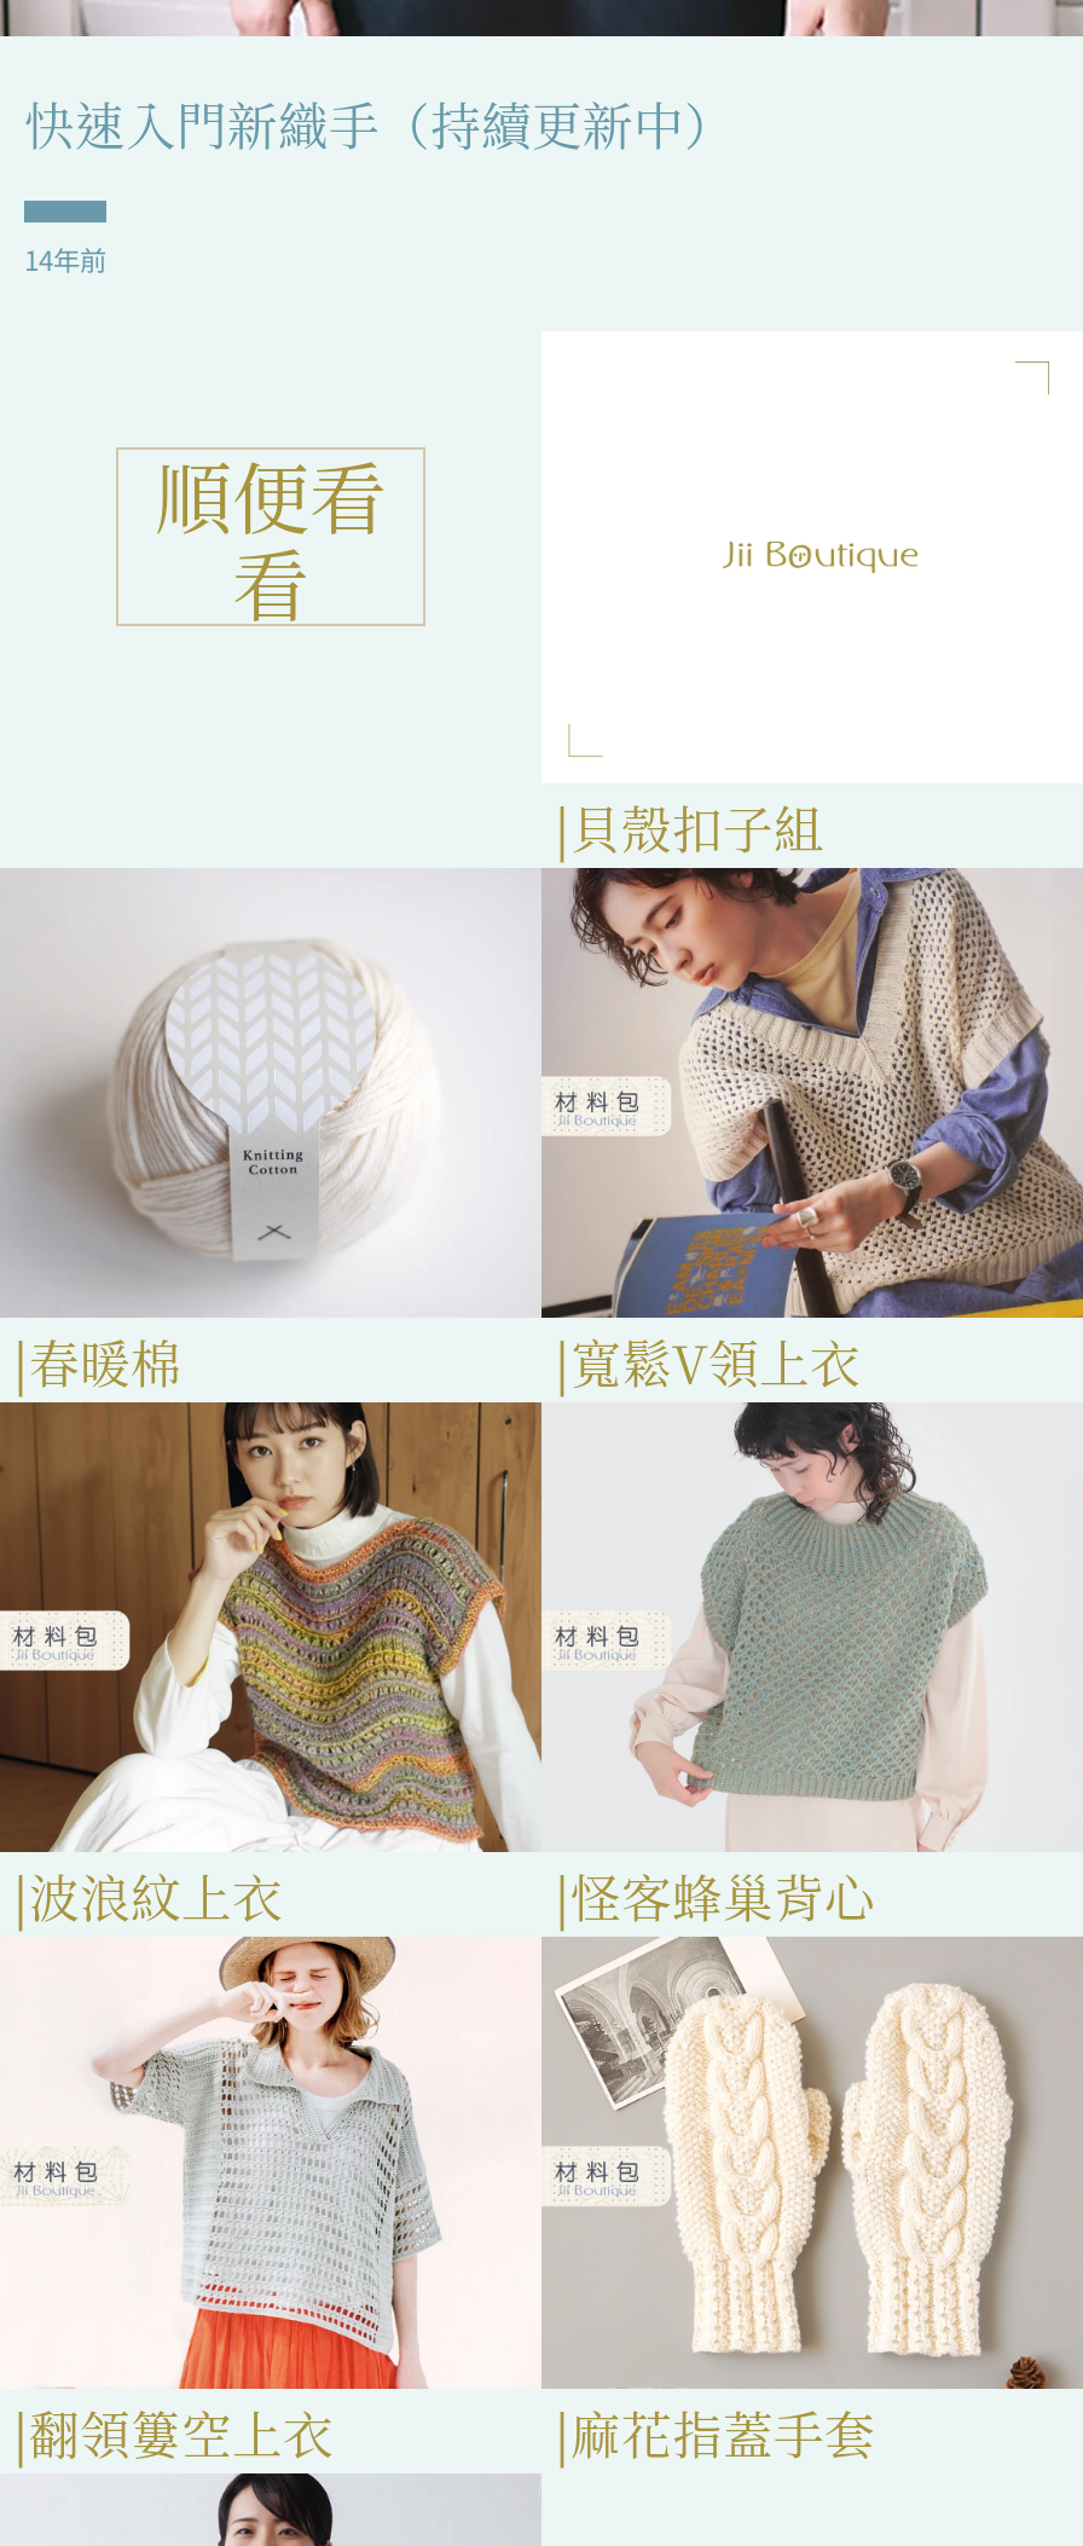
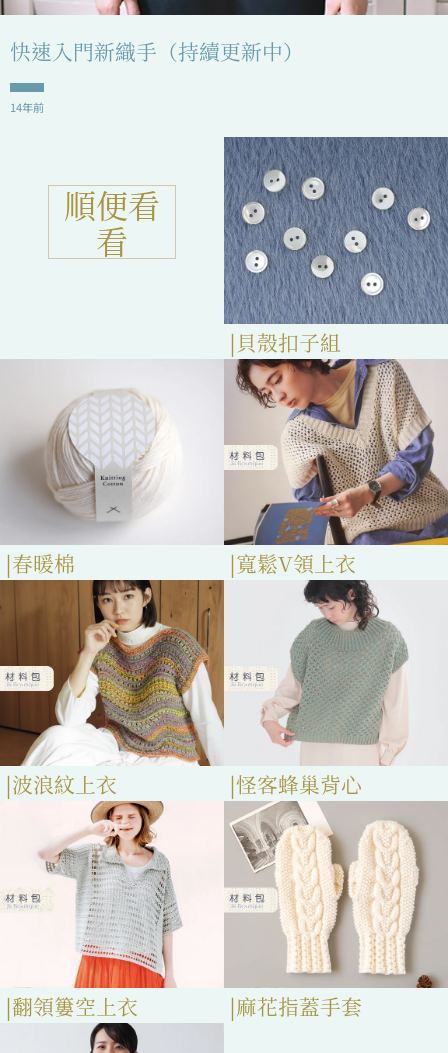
none -> [223,136,445,325] [image]

